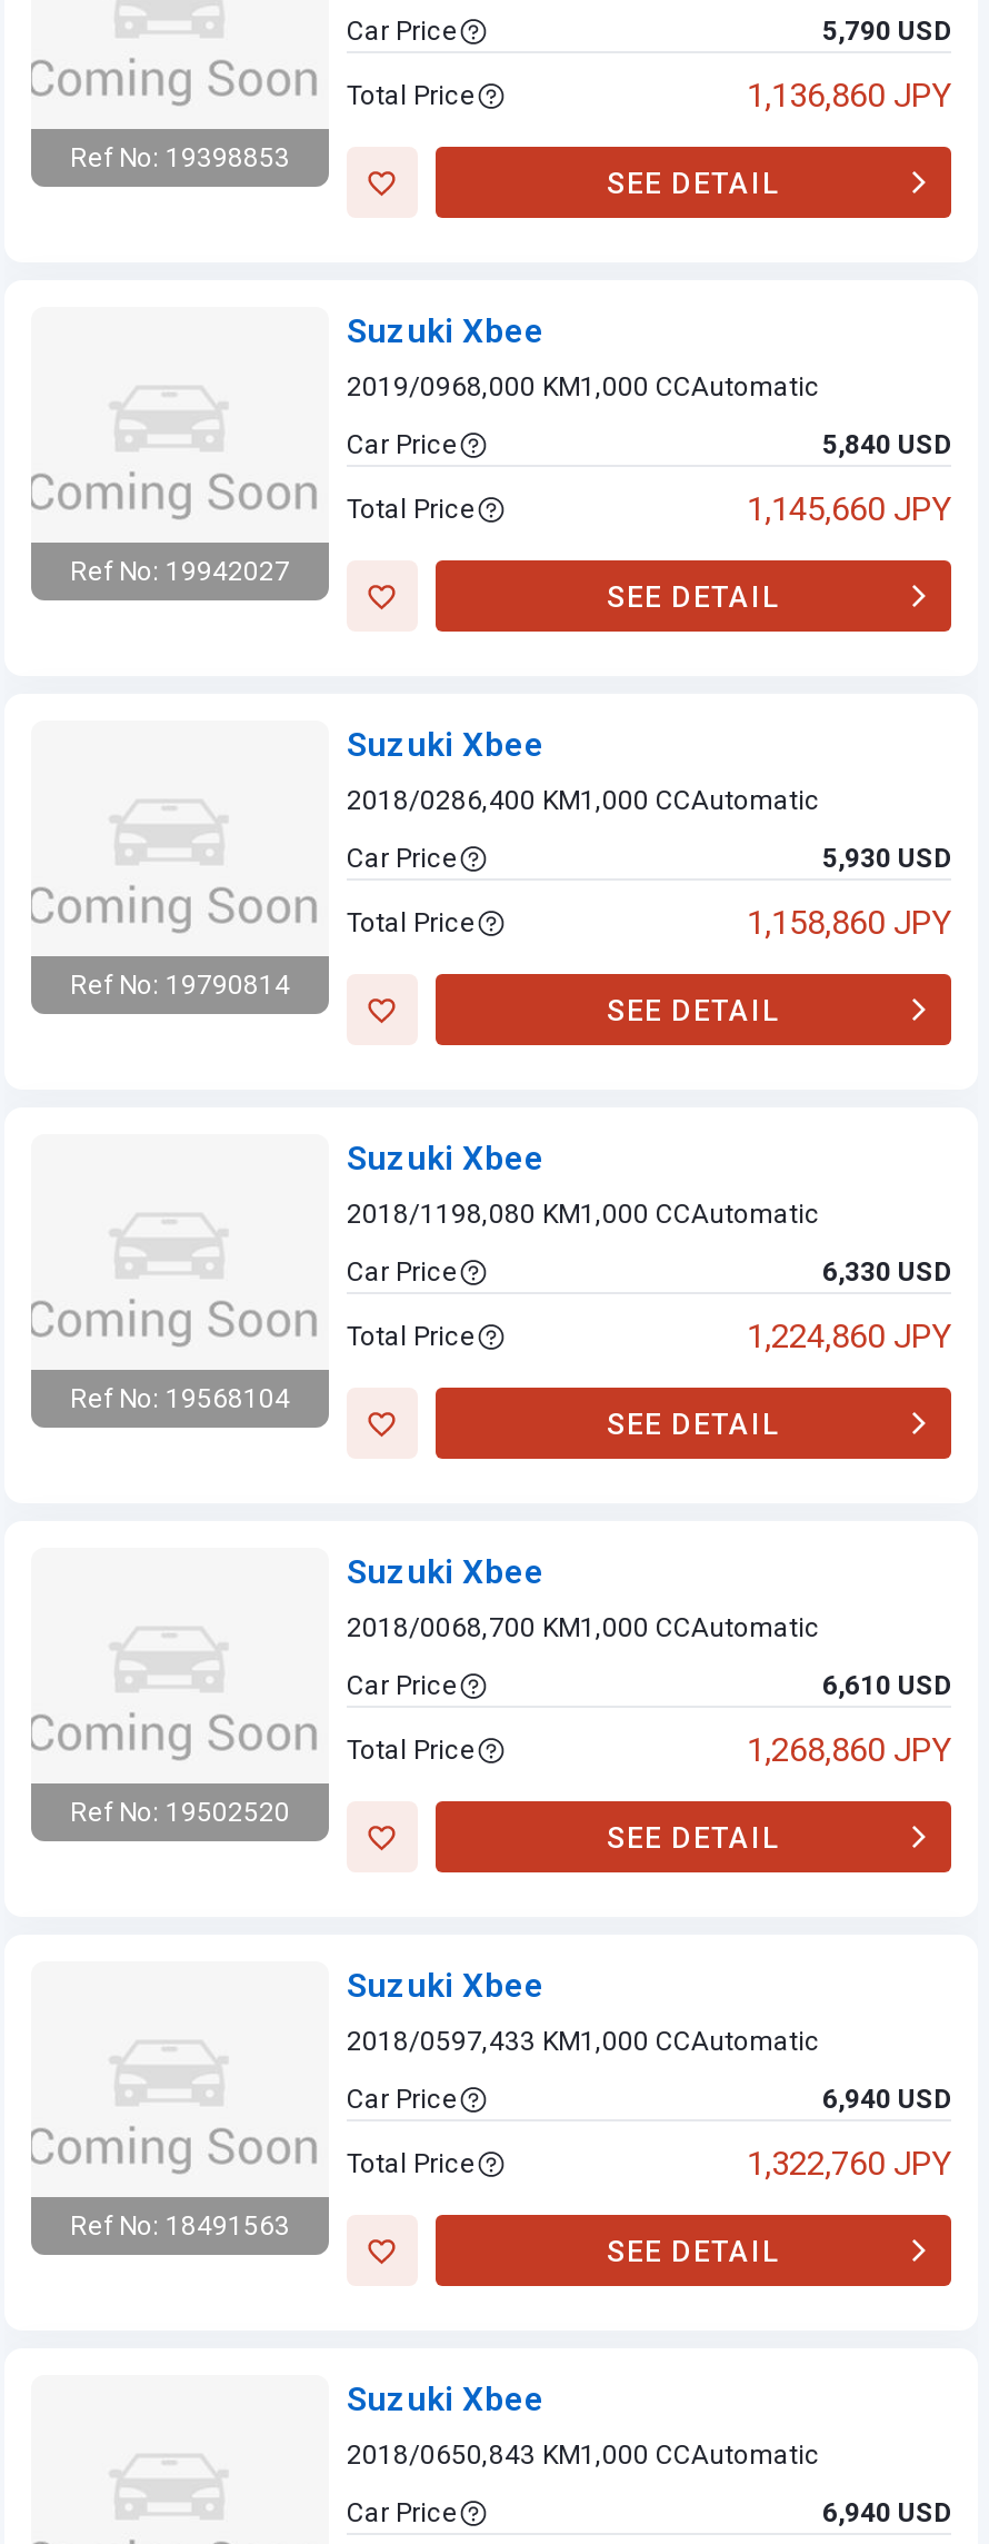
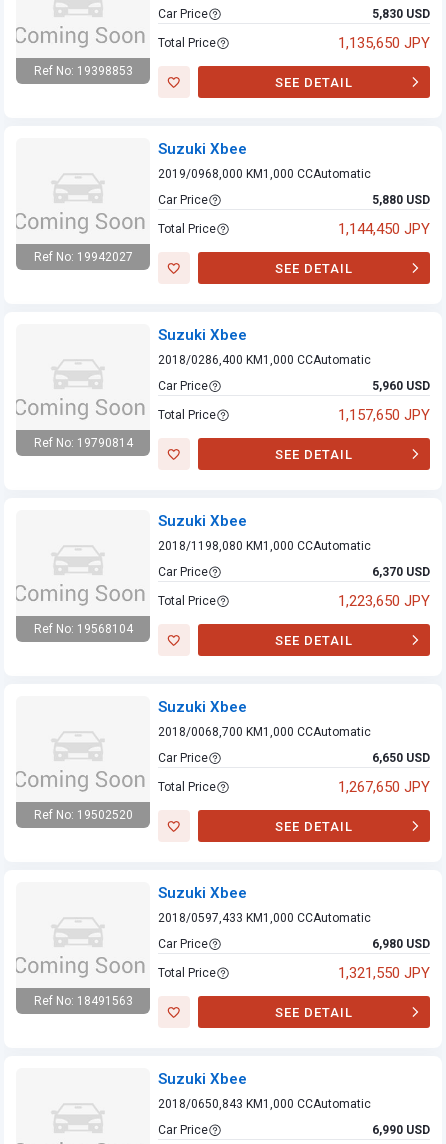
[822,16,951,47] 5,790 USD -> [372,7,430,21] 5,830 USD
[747,76,951,116] 1,136,860 JPY -> [338,34,430,52] 1,135,650 JPY
[822,429,951,460] 5,840 USD -> [372,193,430,207] 5,880 USD
[747,489,951,529] 1,145,660 JPY -> [338,220,430,238] 1,144,450 JPY
[822,843,951,874] 5,930 USD -> [372,379,430,393] 5,960 USD
[747,903,951,943] 1,158,860 JPY -> [338,406,430,424] 1,157,650 JPY
[822,1256,951,1288] 6,330 USD -> [372,565,430,579] 6,370 USD
[747,1316,951,1357] 1,224,860 JPY -> [338,592,430,610] 1,223,650 JPY
[822,1670,951,1701] 6,610 USD -> [372,751,430,765] 6,650 USD
[747,1730,951,1770] 1,268,860 JPY -> [338,778,430,796] 1,267,650 JPY
[822,2084,951,2115] 6,940 USD -> [372,937,430,951] 6,980 USD
[747,2144,951,2184] 1,322,760 JPY -> [338,964,430,982] 1,321,550 JPY
[822,2497,951,2528] 6,940 USD -> [372,1123,430,1137] 6,990 USD

